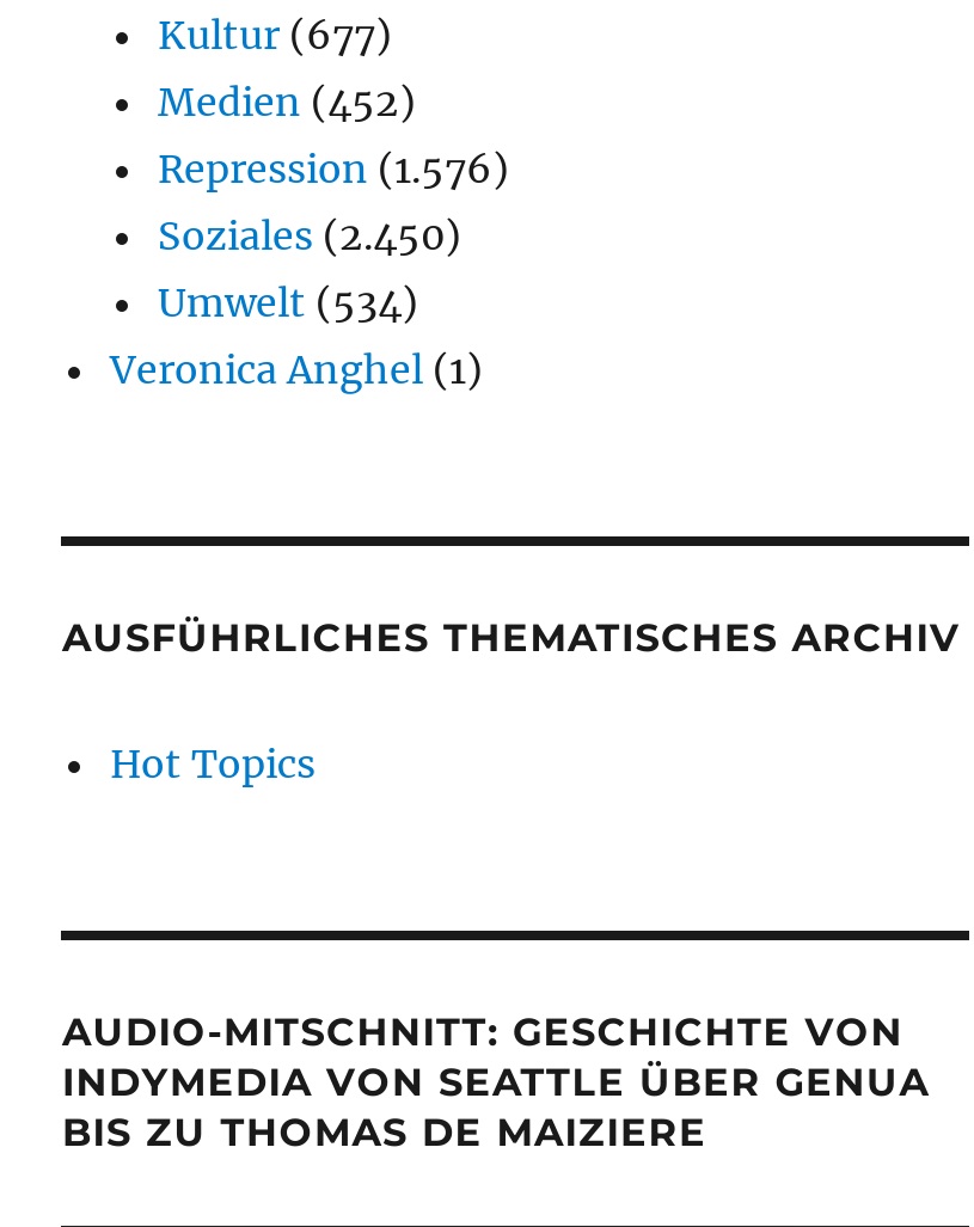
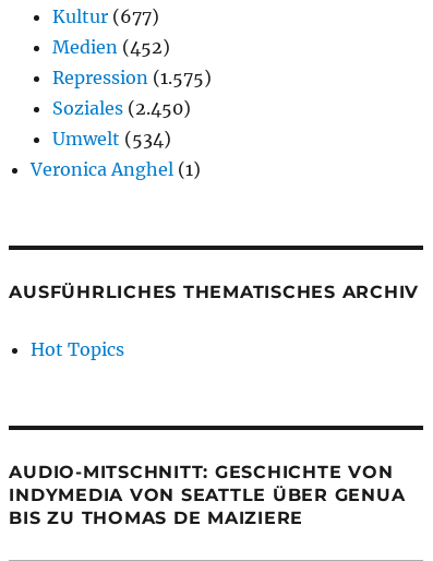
[158,144,509,192] Repression (1.576) -> [53,66,212,88] Repression (1.575)

